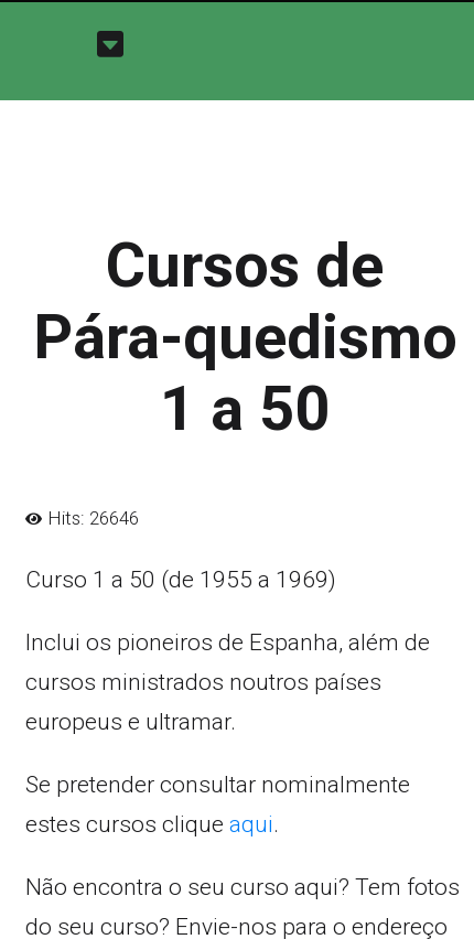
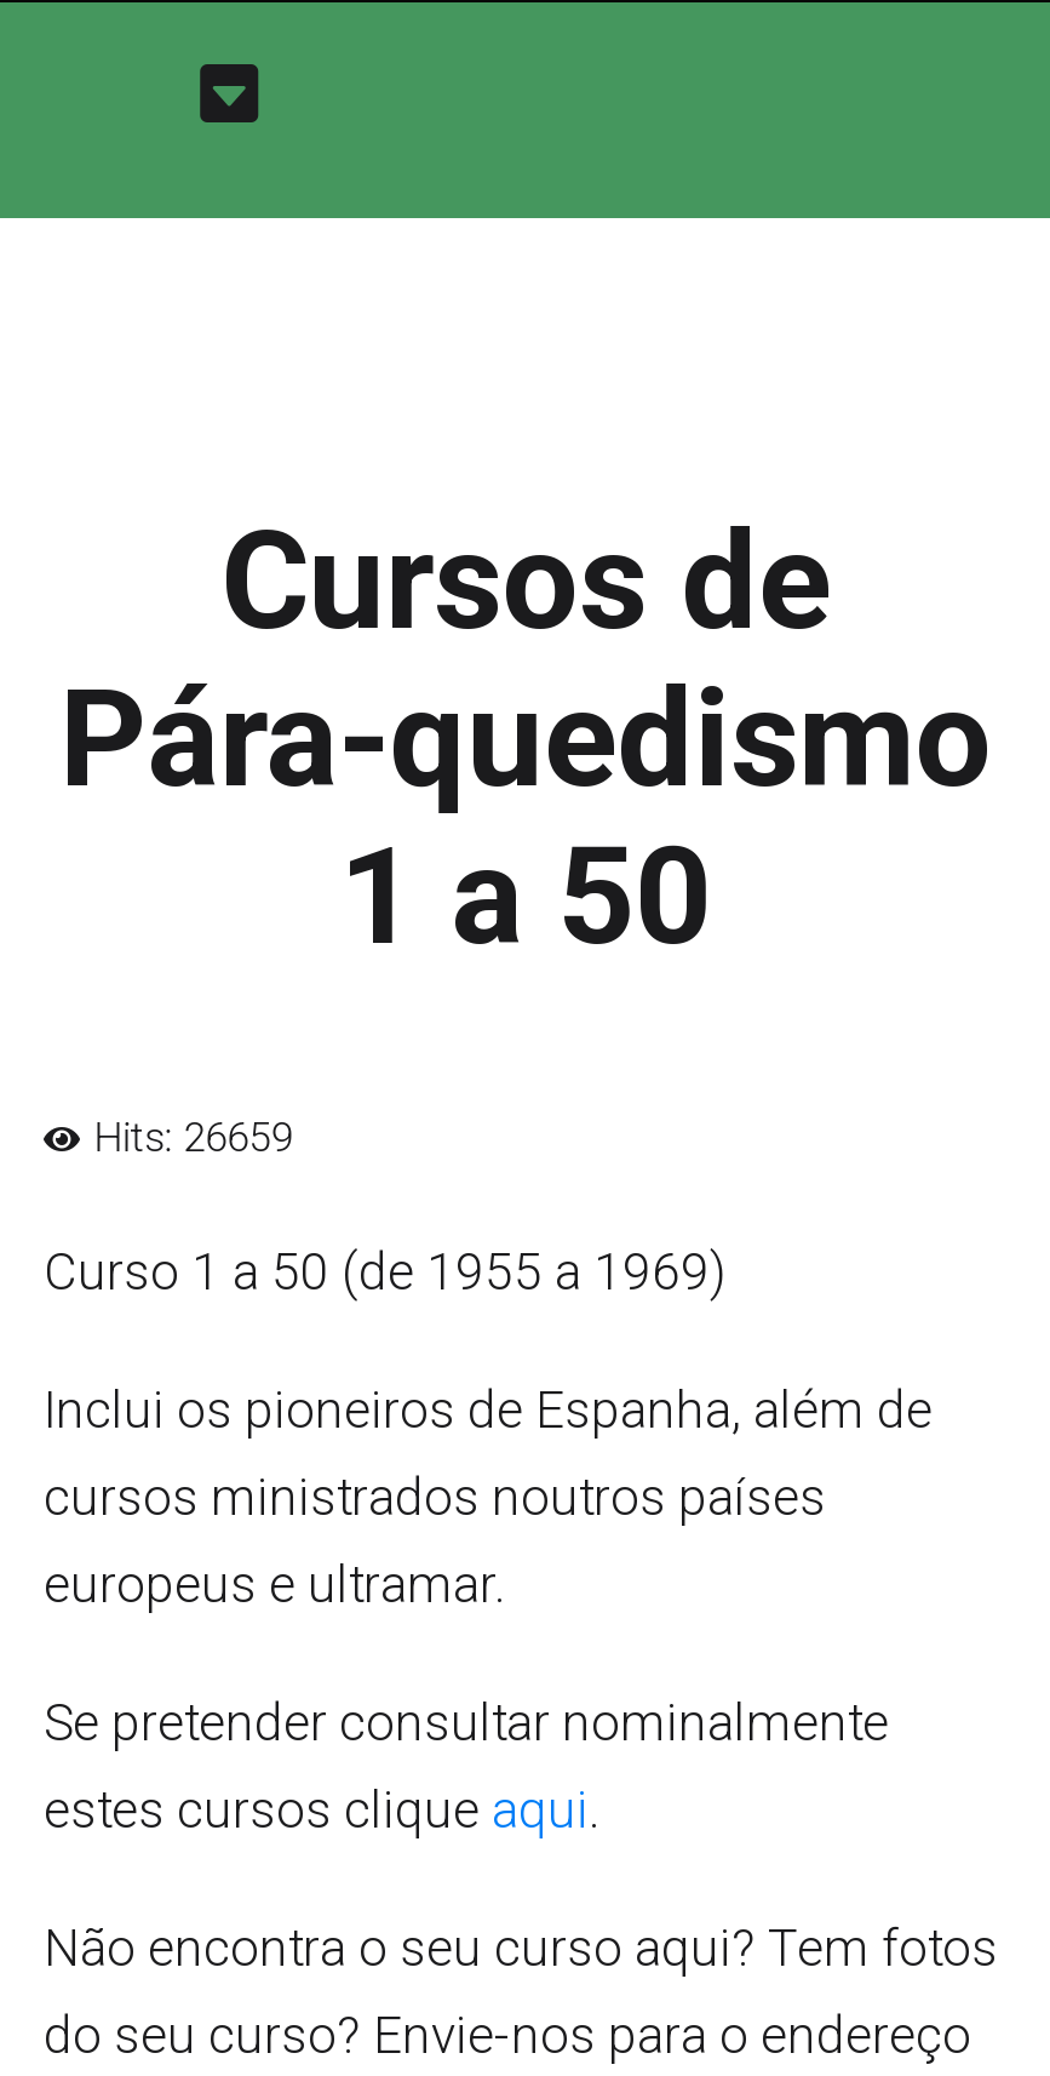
[48,507,139,529] Hits: 26646 -> [94,1113,292,1161] Hits: 26659

